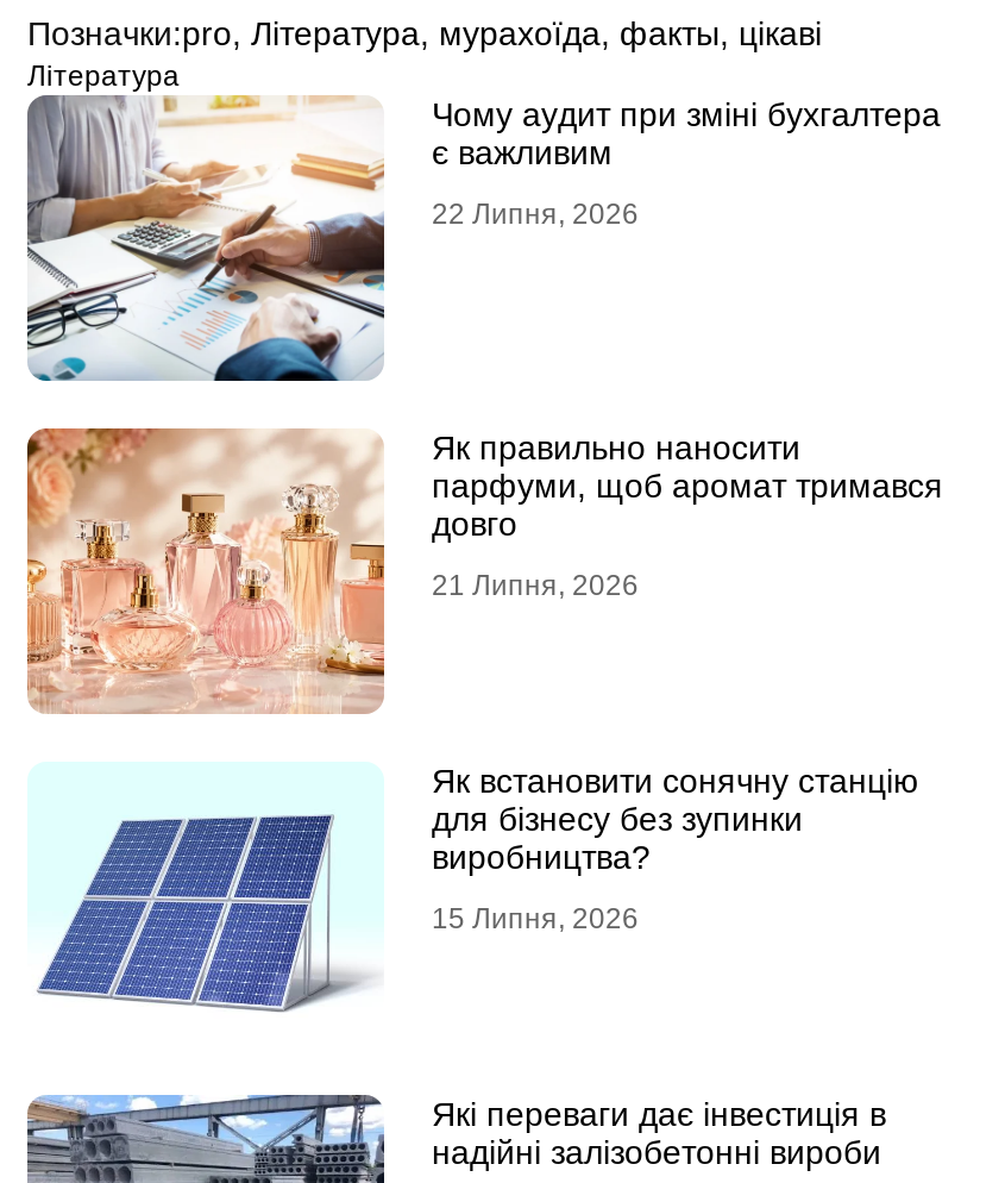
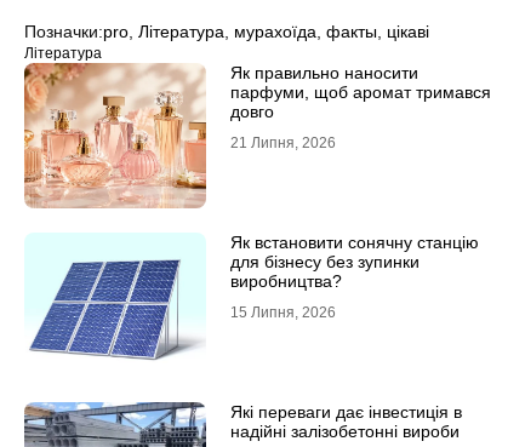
[25,94,941,383] [image] | Чому аудит при зміні бухгалтера | є важливим | 22 Липня, 2026 -> none

